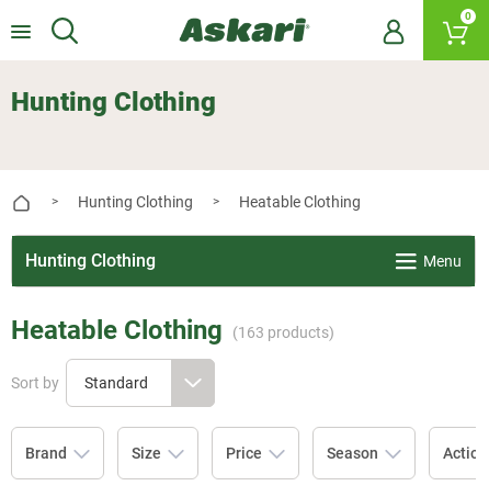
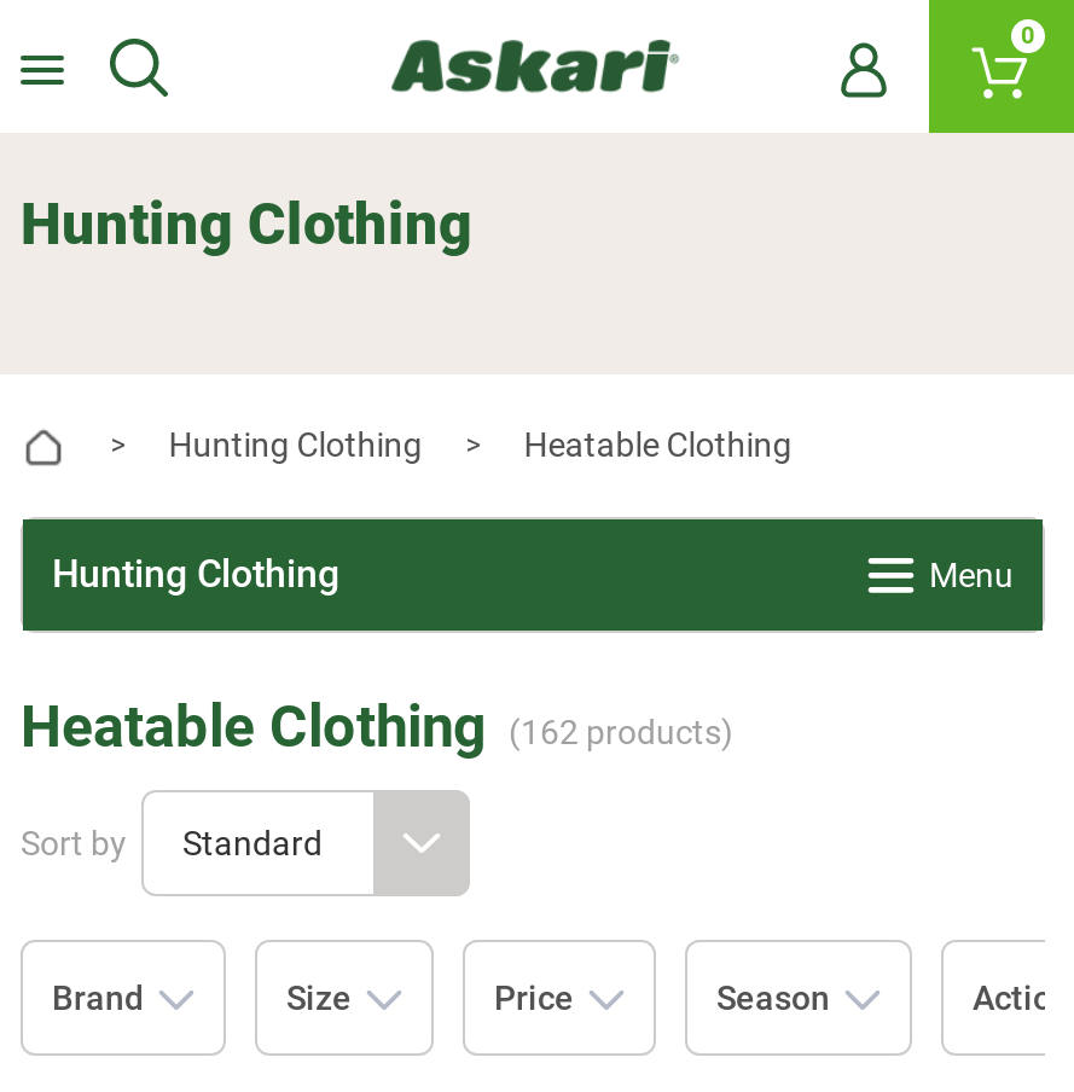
[11,315,334,346] Heatable Clothing (163products) -> [21,693,733,761] Heatable Clothing (162products)

